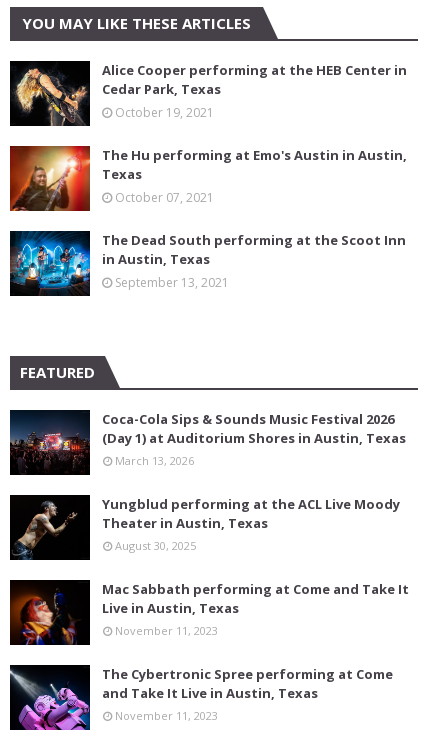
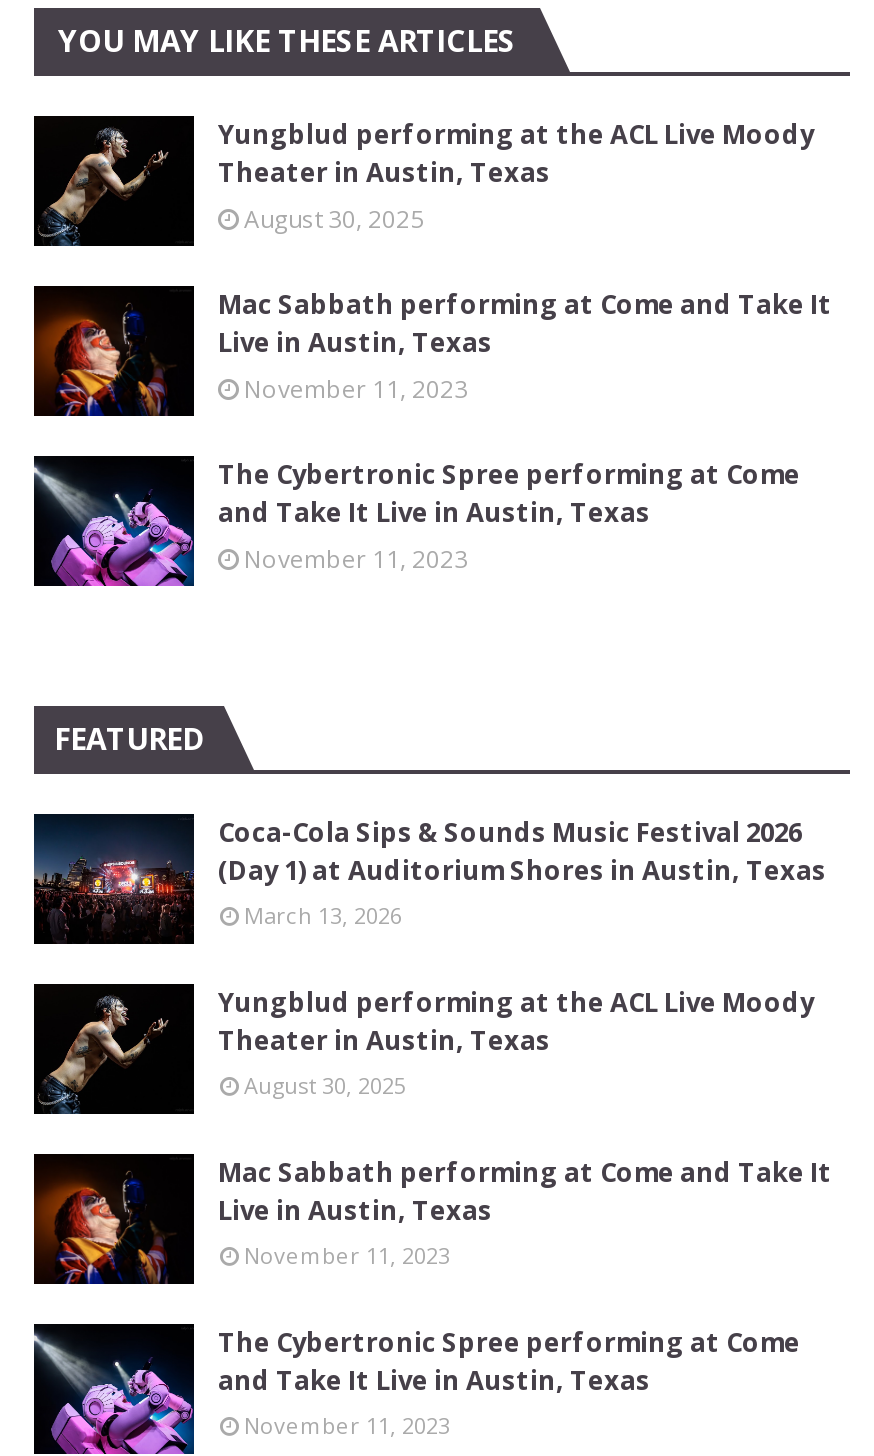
[13,61,407,127] [image] | Alice Cooper performing at the HEB Center in | Cedar Park, Texas | October 19, 2021 -> [40,116,814,246] [image] | Yungblud performing at the ACL Live Moody | Theater in Austin, Texas | August 30, 2025
[9,145,407,212] [image] | The Hu performing at Emo's Austin in Austin, | Texas | October 07, 2021 -> [32,284,832,418] [image] | Mac Sabbath performing at Come and Take It | Live in Austin, Texas | November 11, 2023
[9,231,406,297] [image] | The Dead South performing at the Scoot Inn | in Austin, Texas | September 13, 2021 -> [34,456,800,588] [image] | The Cybertronic Spree performing at Come | and Take It Live in Austin, Texas | November 11, 2023

